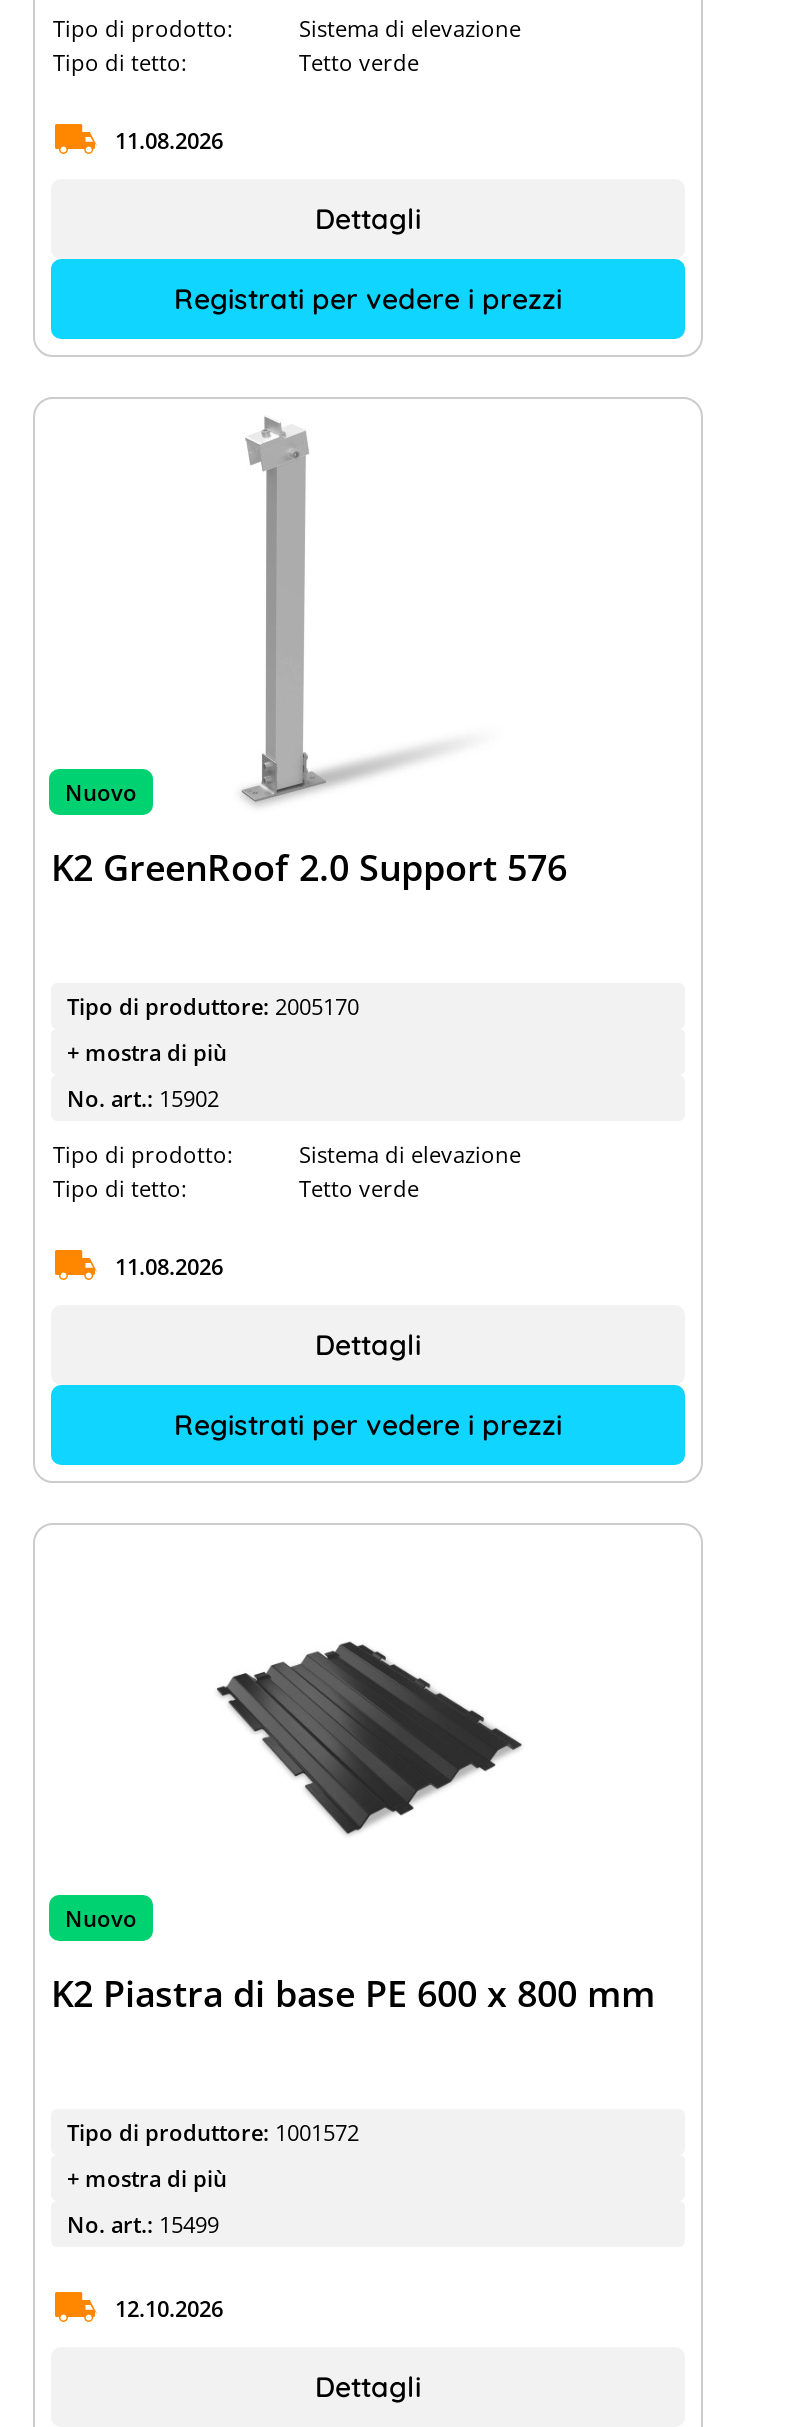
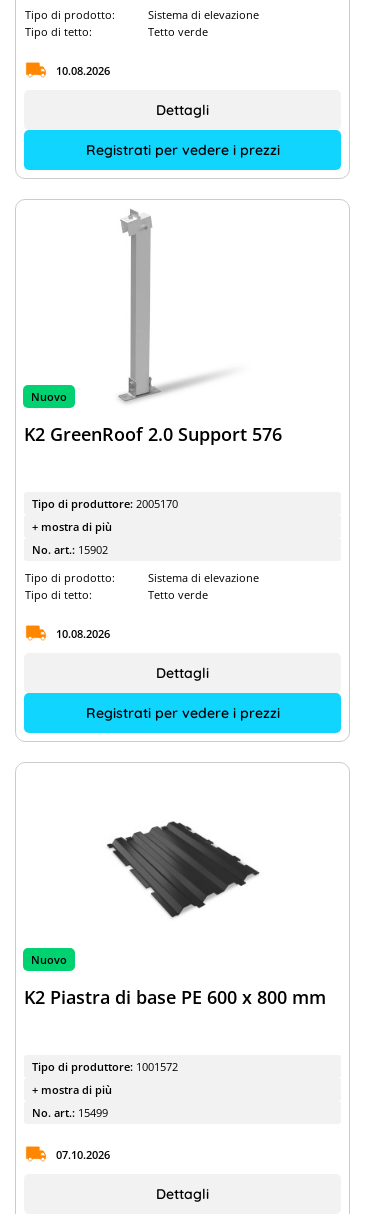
[115,124,223,154] 11.08.2026 -> [56,62,110,77] 10.08.2026
[115,1250,223,1280] 11.08.2026 -> [56,625,110,640] 10.08.2026
[115,2292,223,2322] 12.10.2026 -> [56,1146,110,1161] 07.10.2026

